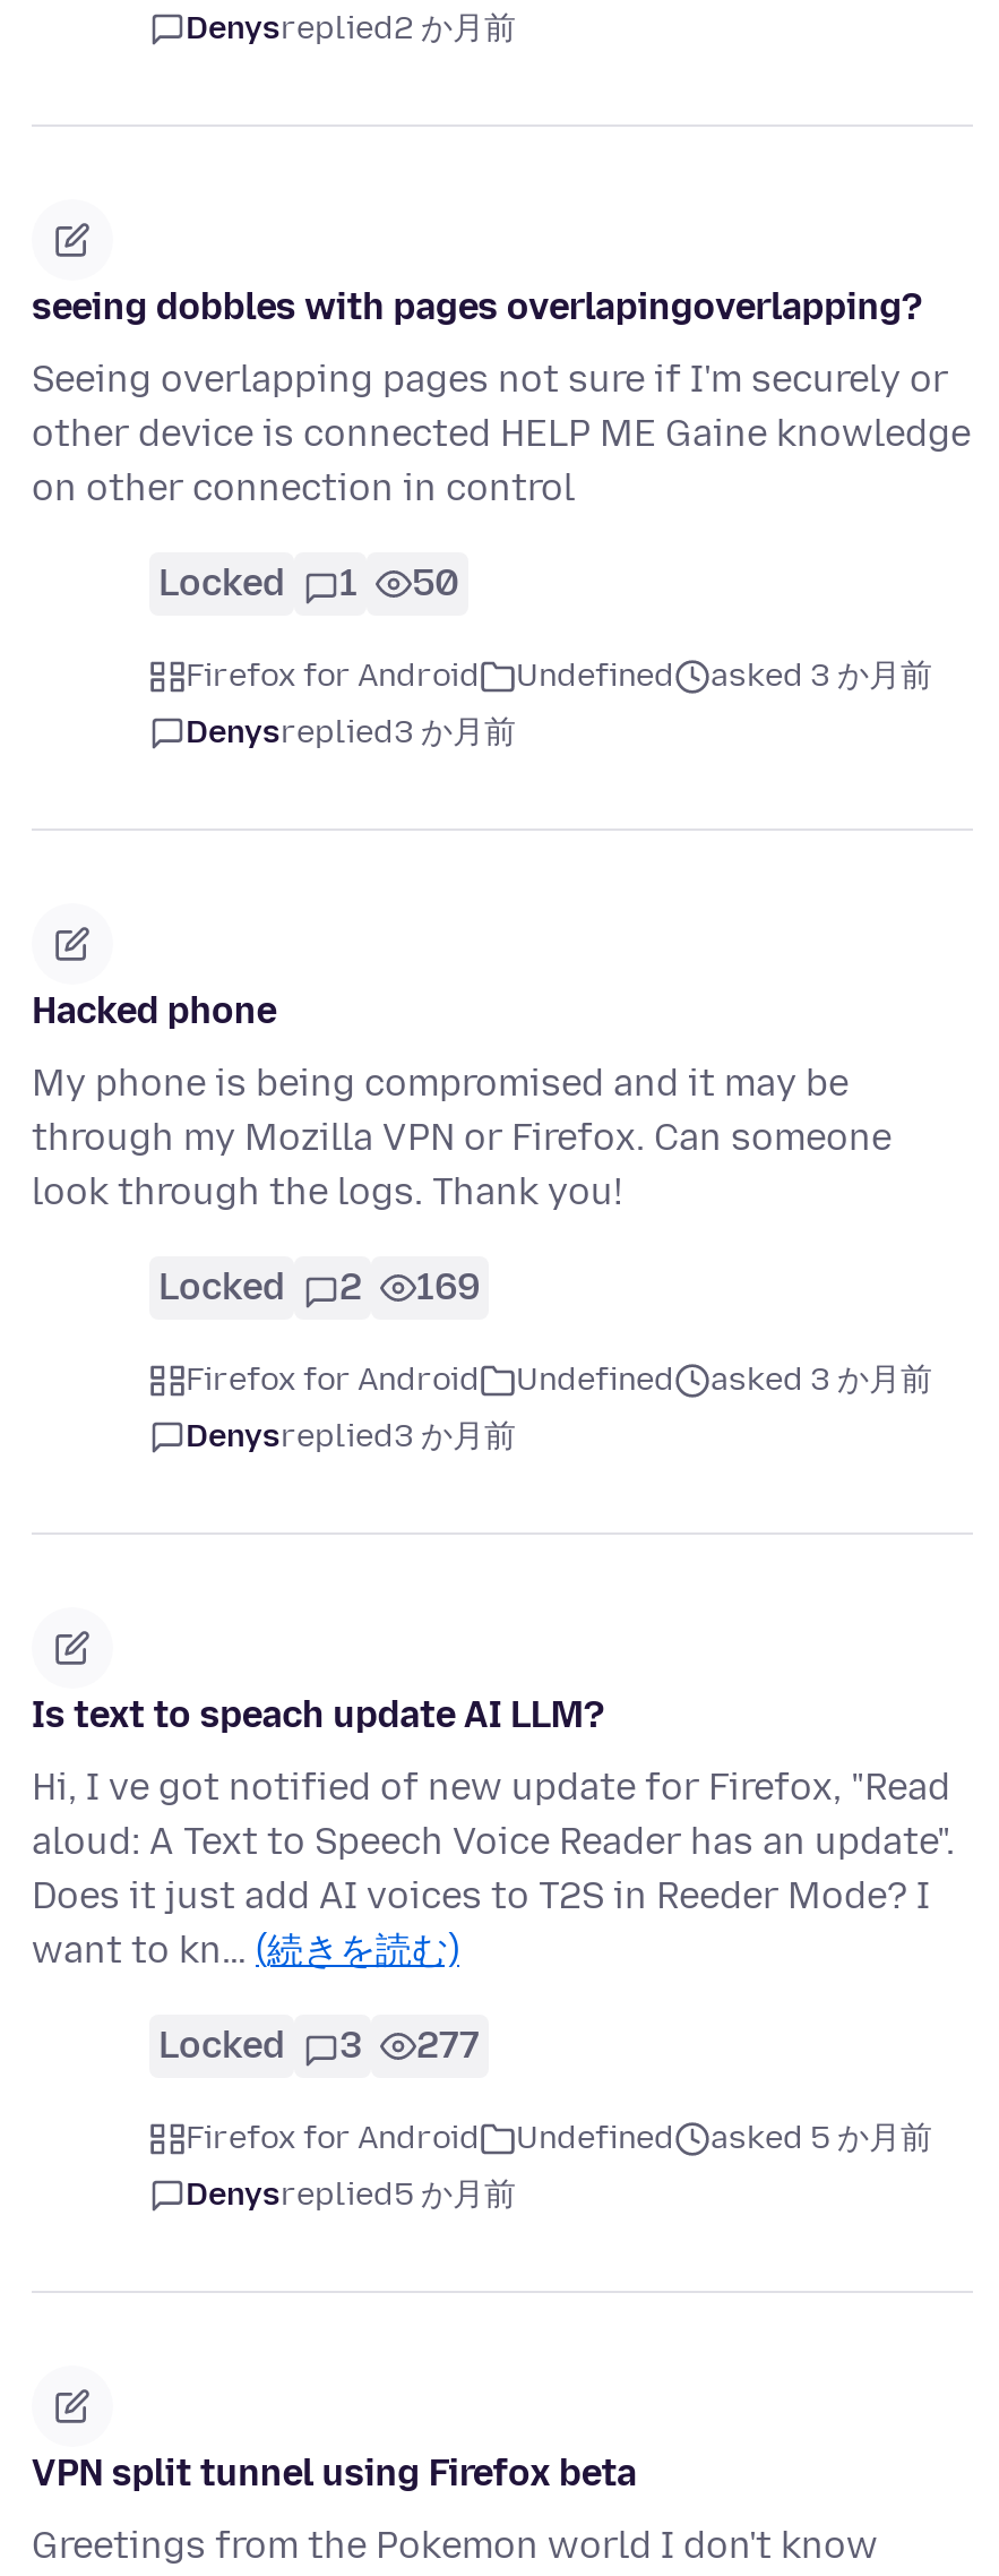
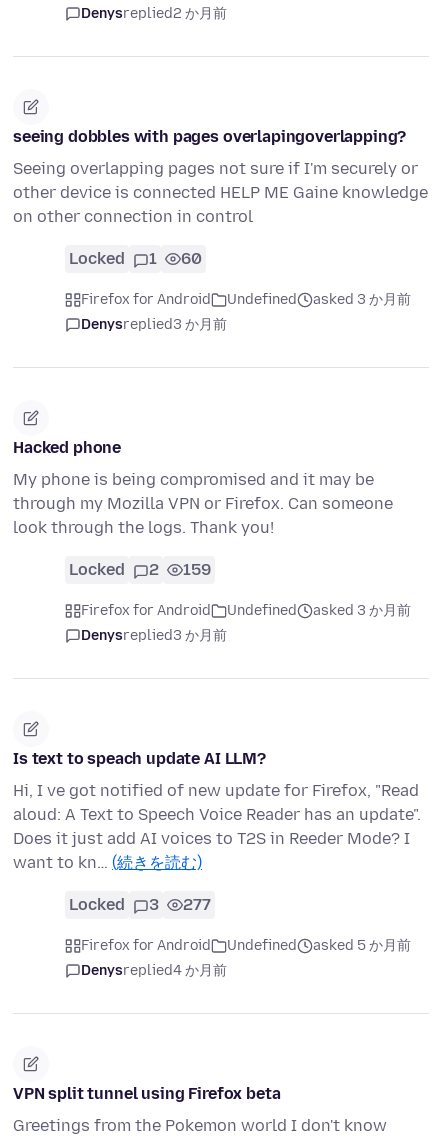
[158,563,459,606] Locked 1 50 -> [69,249,202,268] Locked 1 60
[158,1266,480,1310] Locked 2 169 -> [69,560,211,579] Locked 2 159
[186,2176,516,2215] Denysreplied5 か月前 -> [81,962,227,979] Denysreplied4 か月前

